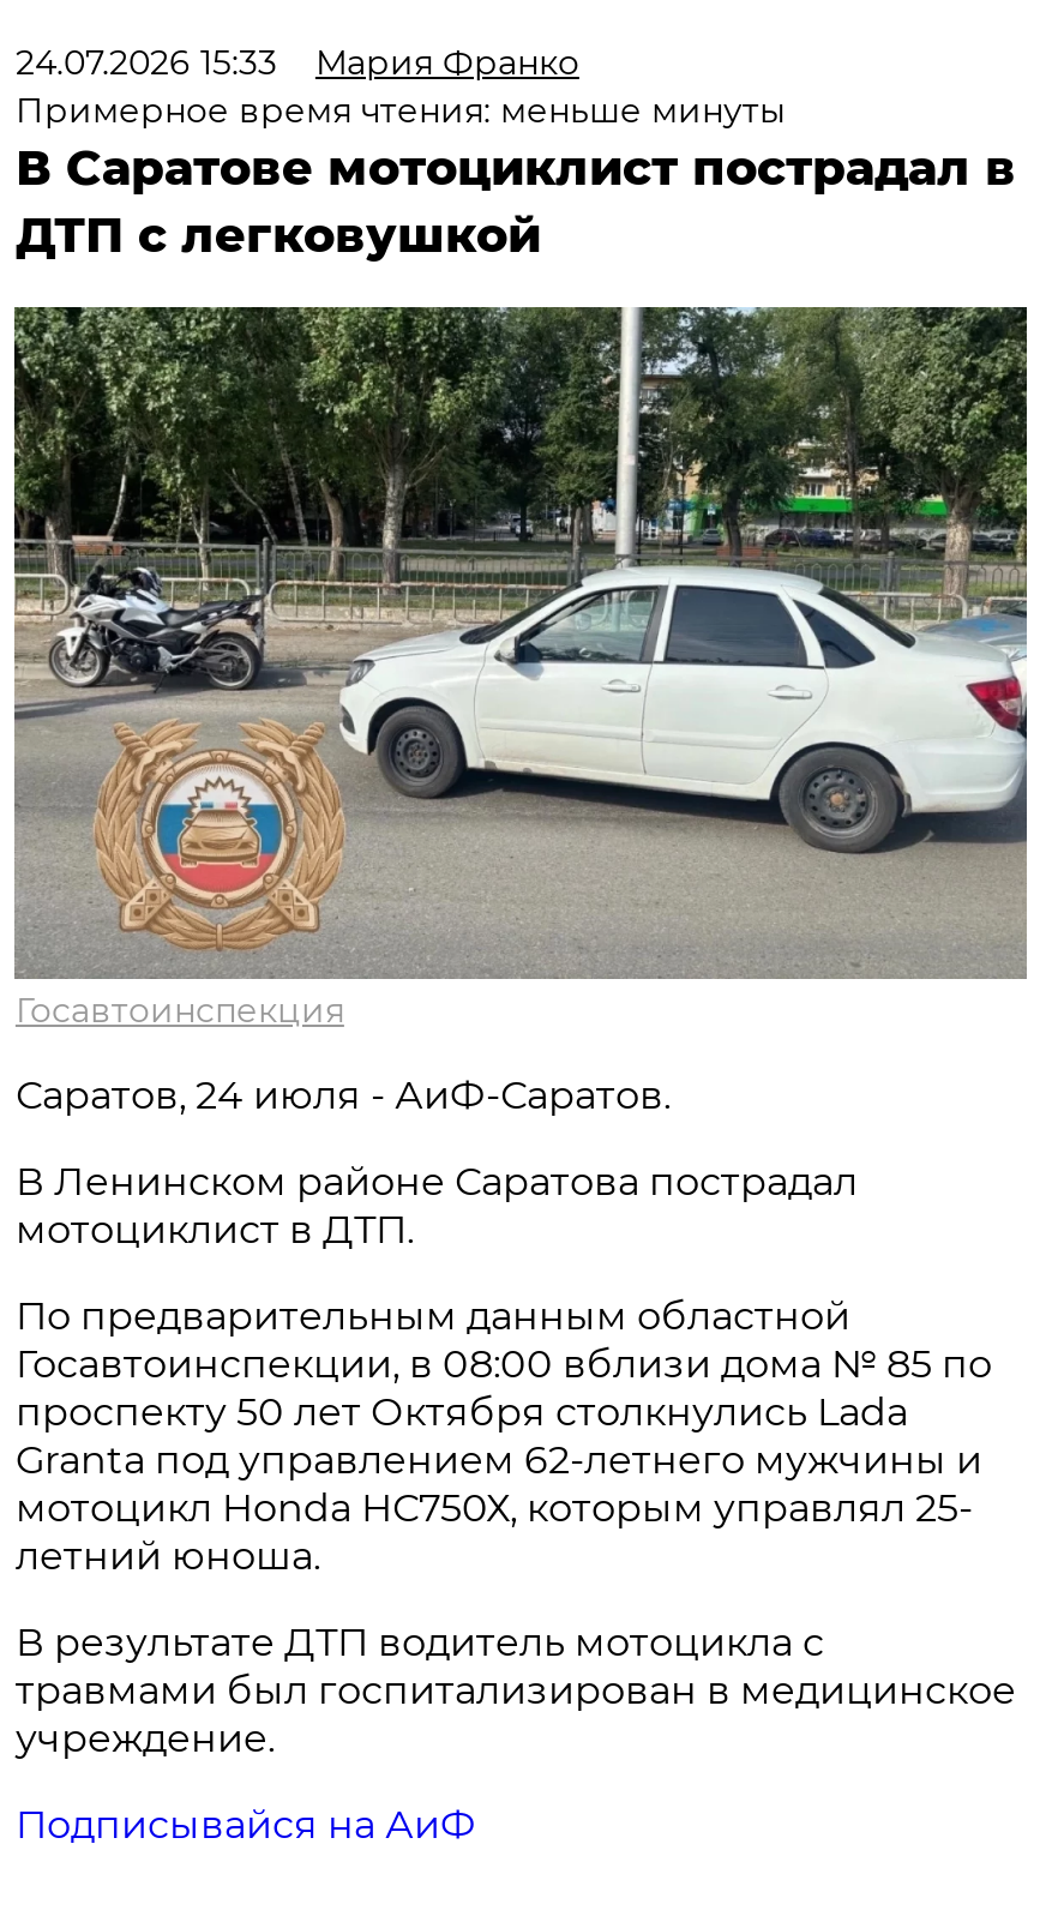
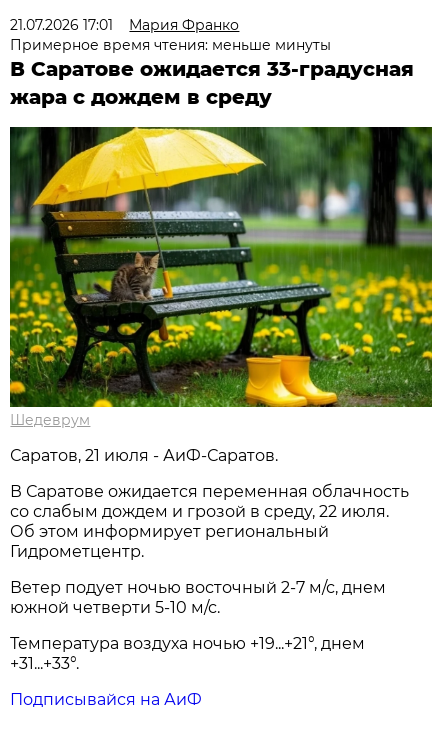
[15,41,579,84] 24.07.2026 15:33 Мария Франко -> [10,16,239,34] 21.07.2026 17:01 Мария Франко
[15,139,1016,264] В Саратове мотоциклист пострадал в | ДТП с легковушкой -> [10,57,414,109] В Саратове ожидается 33-градусная | жара с дождем в среду
[14,310,1029,1033] [image] | Госавтоинспекция -> [9,126,433,429] [image] | Шедеврум
[15,1073,670,1119] Саратов, 24 июля - АиФ-Саратов. -> [10,446,278,465] Саратов, 21 июля - АиФ-Саратов.
[15,1160,857,1253] В Ленинском районе Саратова пострадал | мотоциклист в ДТП. -> [10,482,409,561] В Саратове ожидается переменная облачность | со слабым дождем и грозой в среду, 22 июля. | Об этом информирует региональный | Гидрометцентр.
[15,1294,992,1580] По предварительным данным областной | Госавтоинспекции, в 08:00 вблизи дома № 85 по | проспекту 50 лет Октября столкнулись Lada | Granta под управлением 62-летнего мужчины и | мотоцикл Honda НС750Х, которым управлял 25- | летний юноша. -> [10,578,386,617] Ветер подует ночью восточный 2-7 м/с, днем | южной четверти 5-10 м/с.
[15,1620,1016,1762] В результате ДТП водитель мотоцикла с | травмами был госпитализирован в медицинское | учреждение. -> [10,634,365,673] Температура воздуха ночью +19...+21°, днем | +31...+33°.

